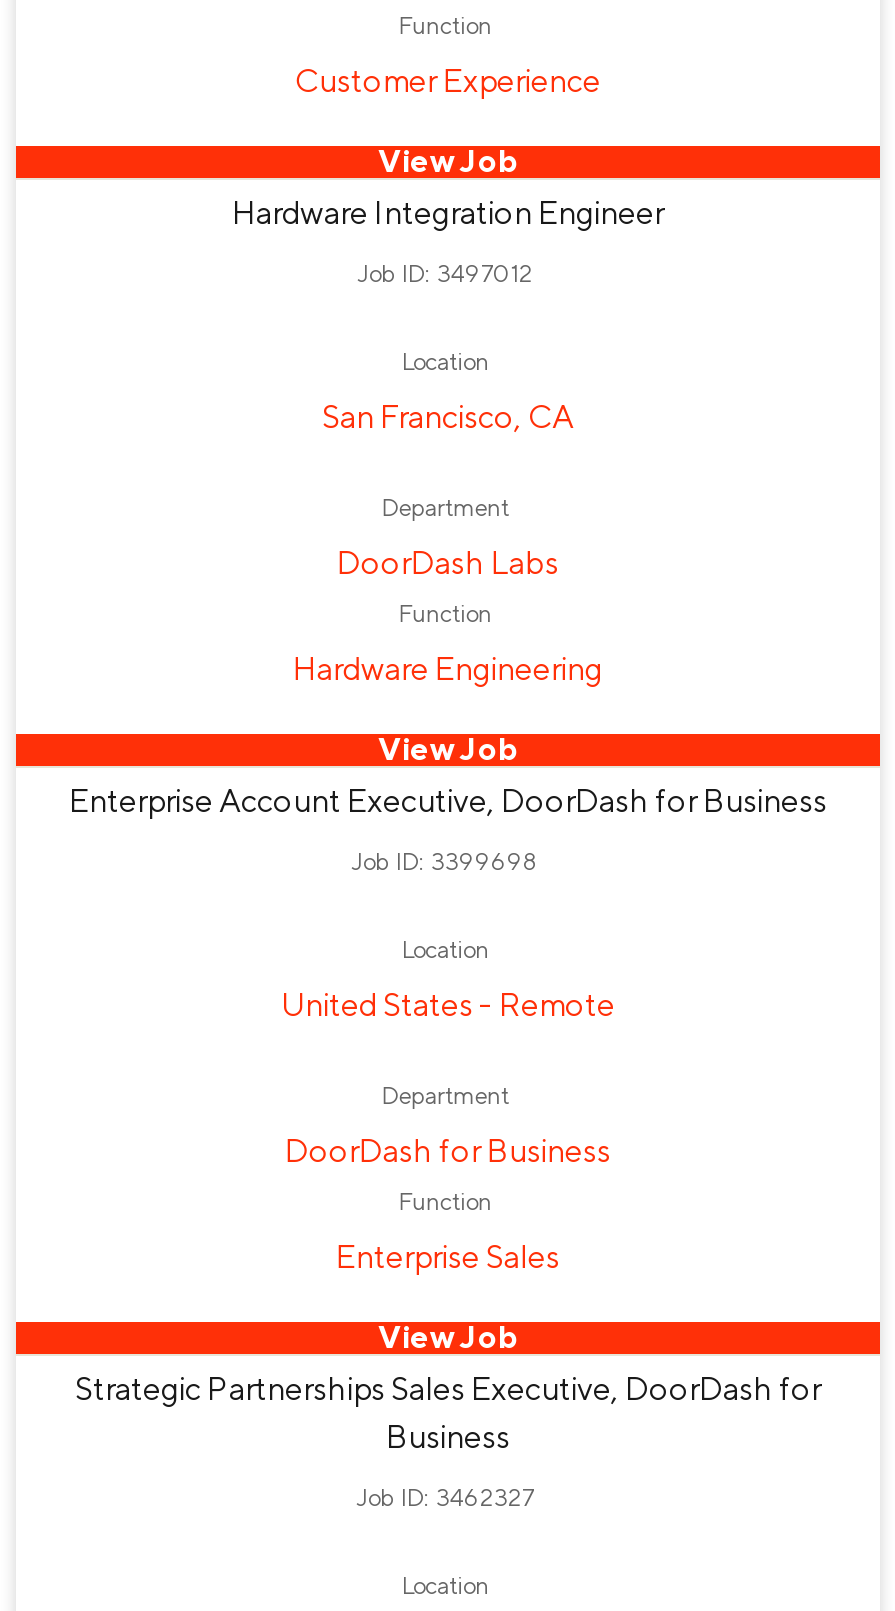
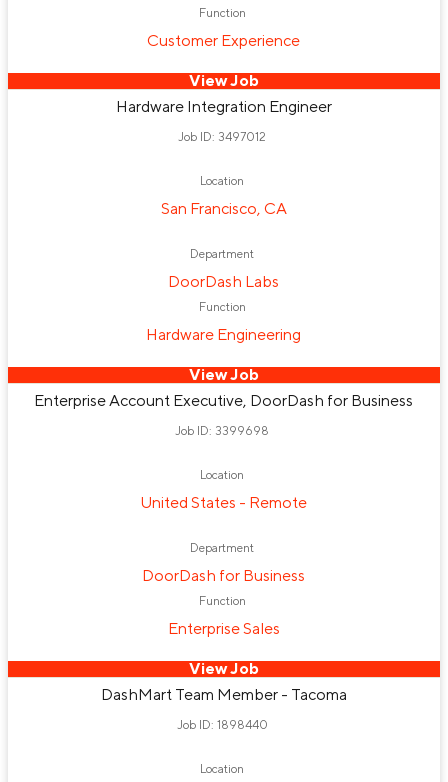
[75,1371,821,1457] Strategic Partnerships Sales Executive, DoorDash for | Business -> [101,685,347,704] DashMart Team Member - Tacoma
[356,1485,534,1513] Job ID: 3462327 -> [177,718,268,732] Job ID: 1898440

